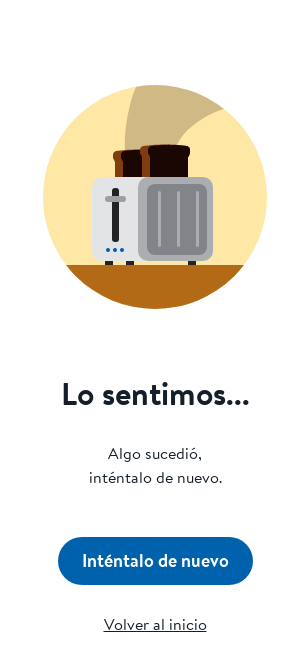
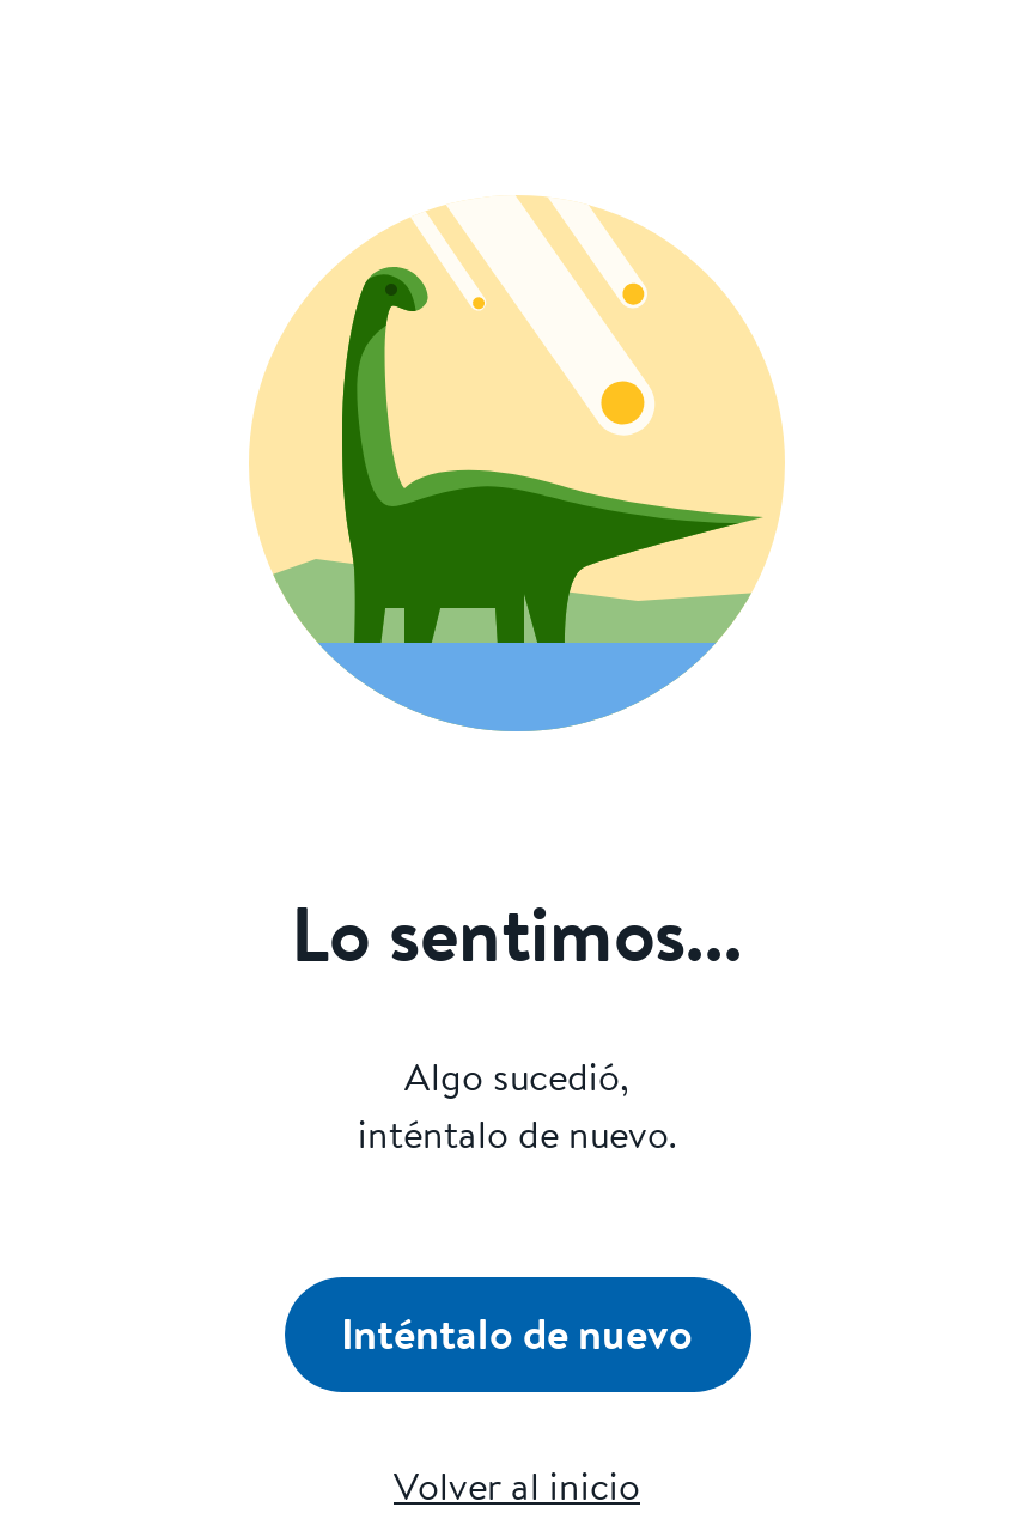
[54,85,254,310] [image] -> [273,198,761,734] [image]

